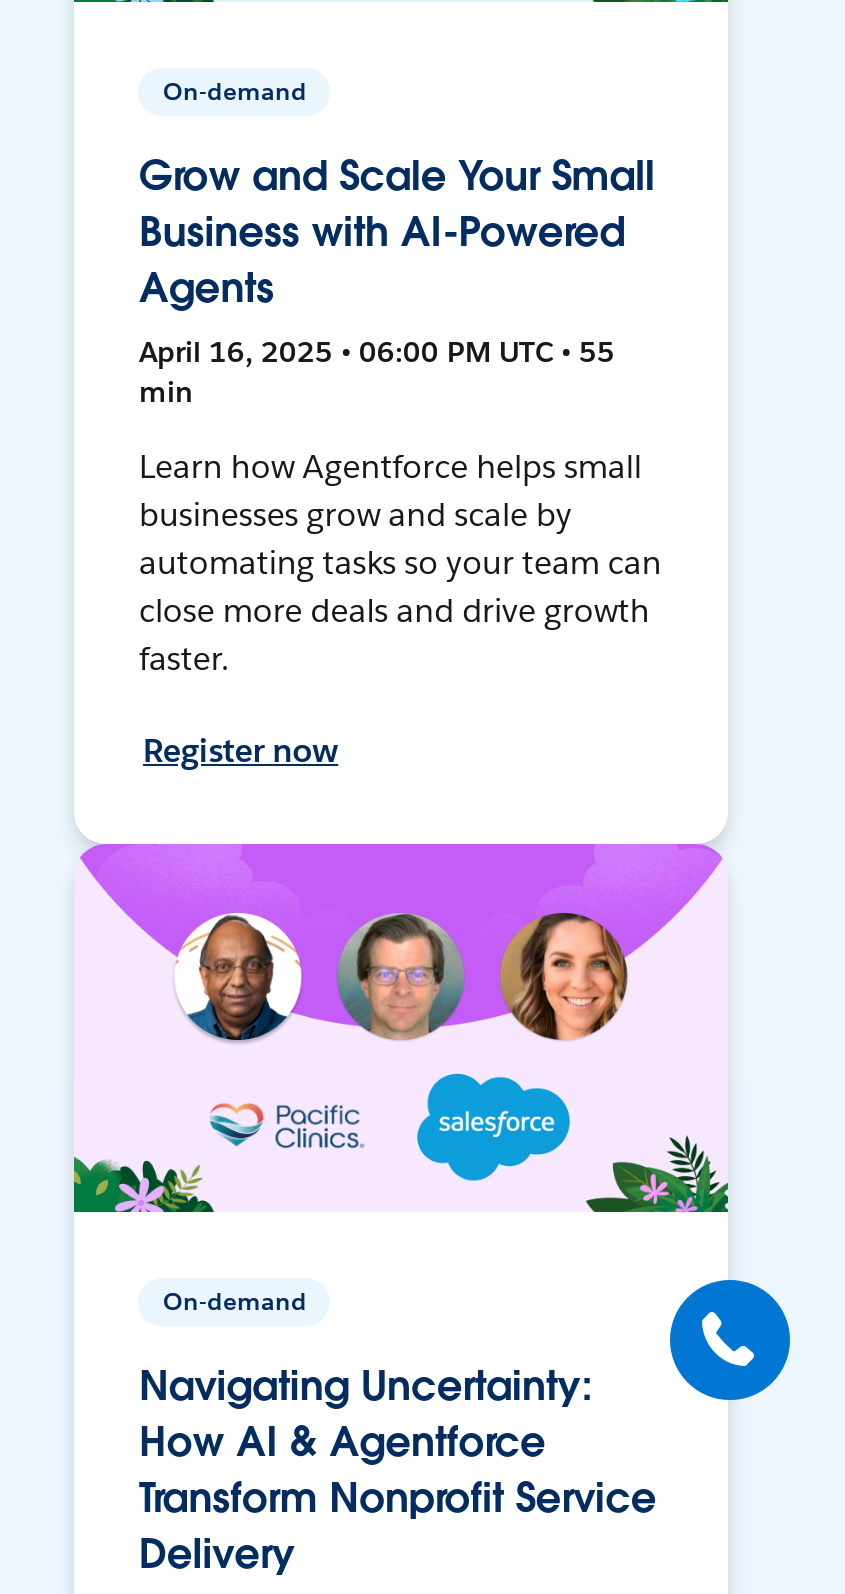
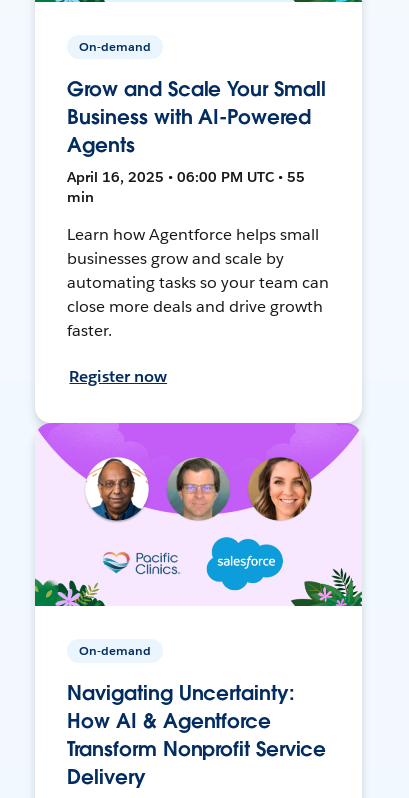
[668,1278,792,1402] [image] -> none

